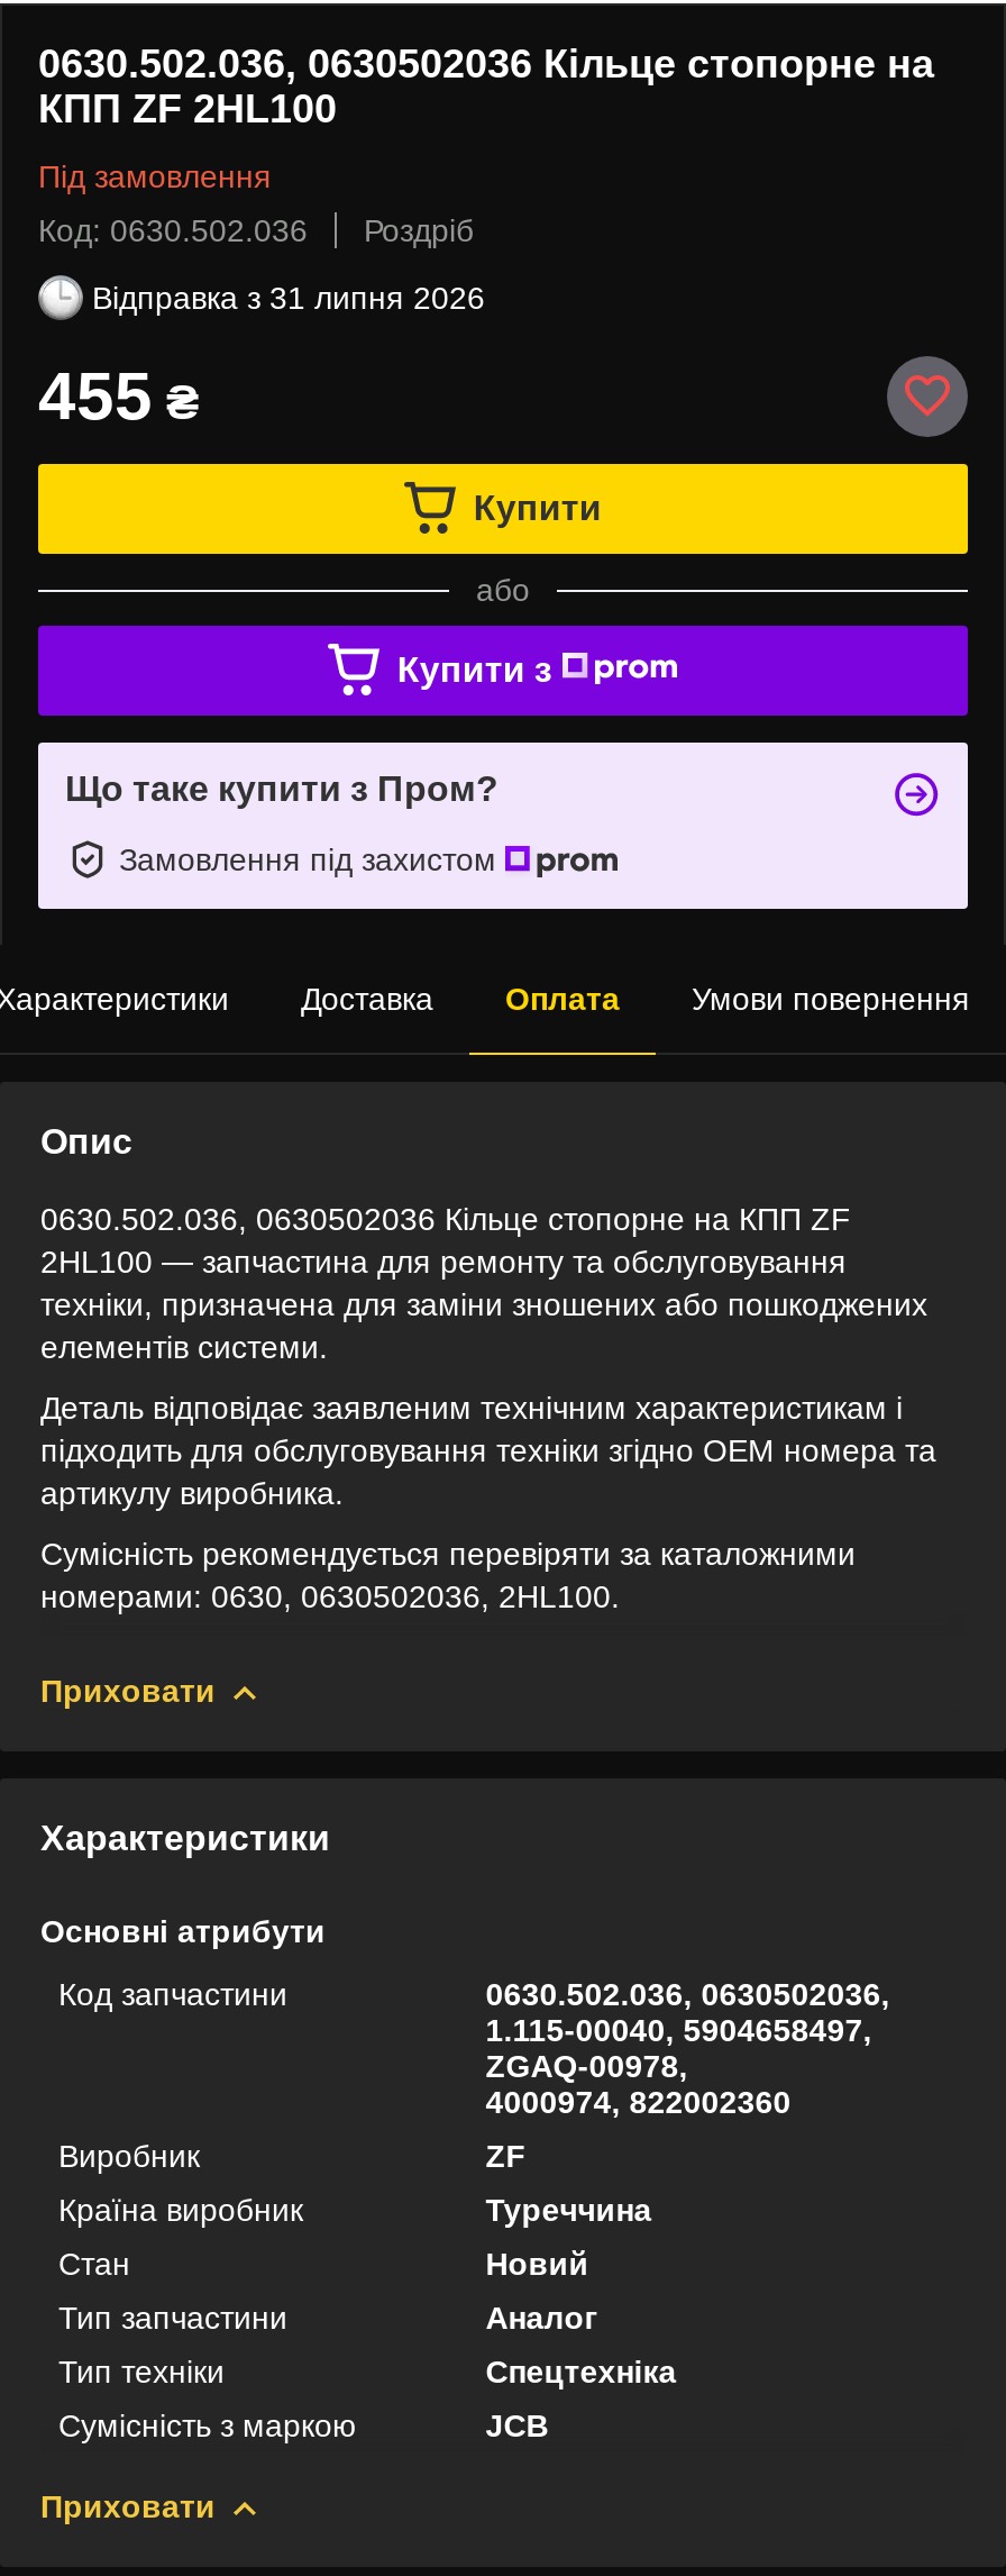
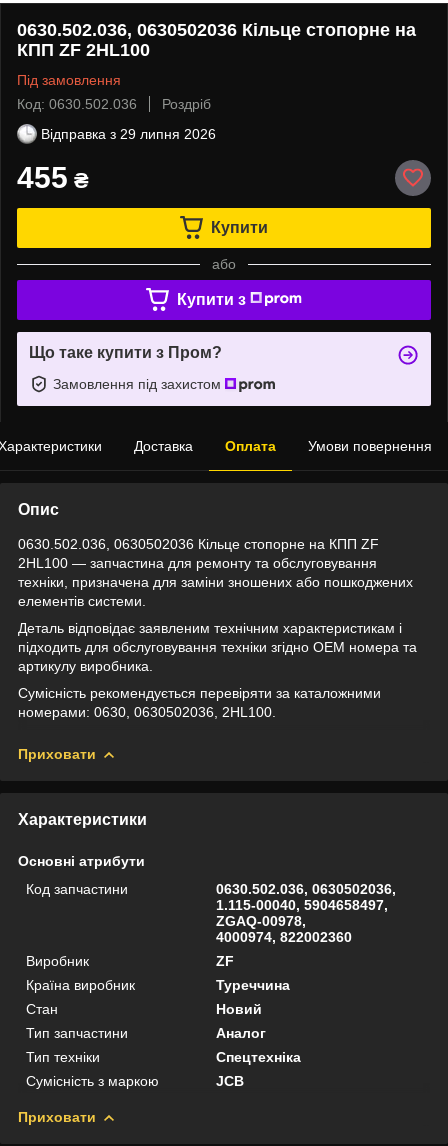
[92,279,485,315] Відправка з 31 липня 2026 -> [41,126,216,142] Відправка з 29 липня 2026

